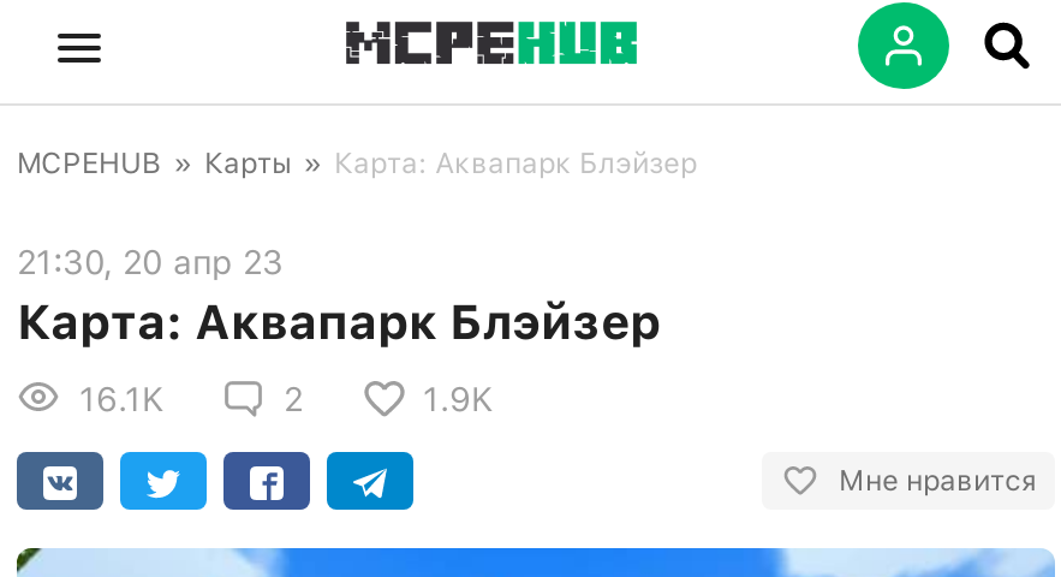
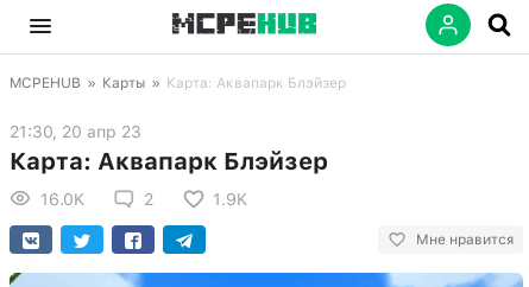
[79,380,163,418] 16.1K -> [40,190,84,209] 16.0K

